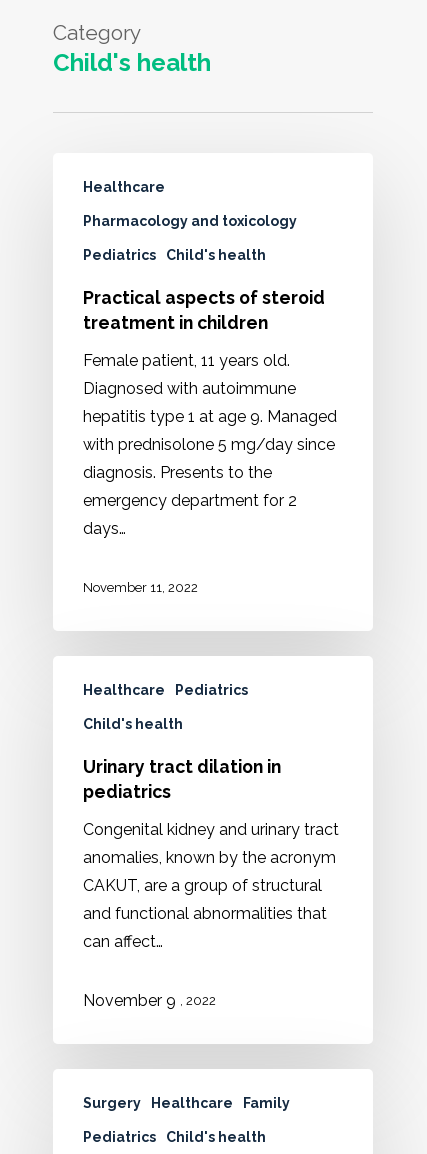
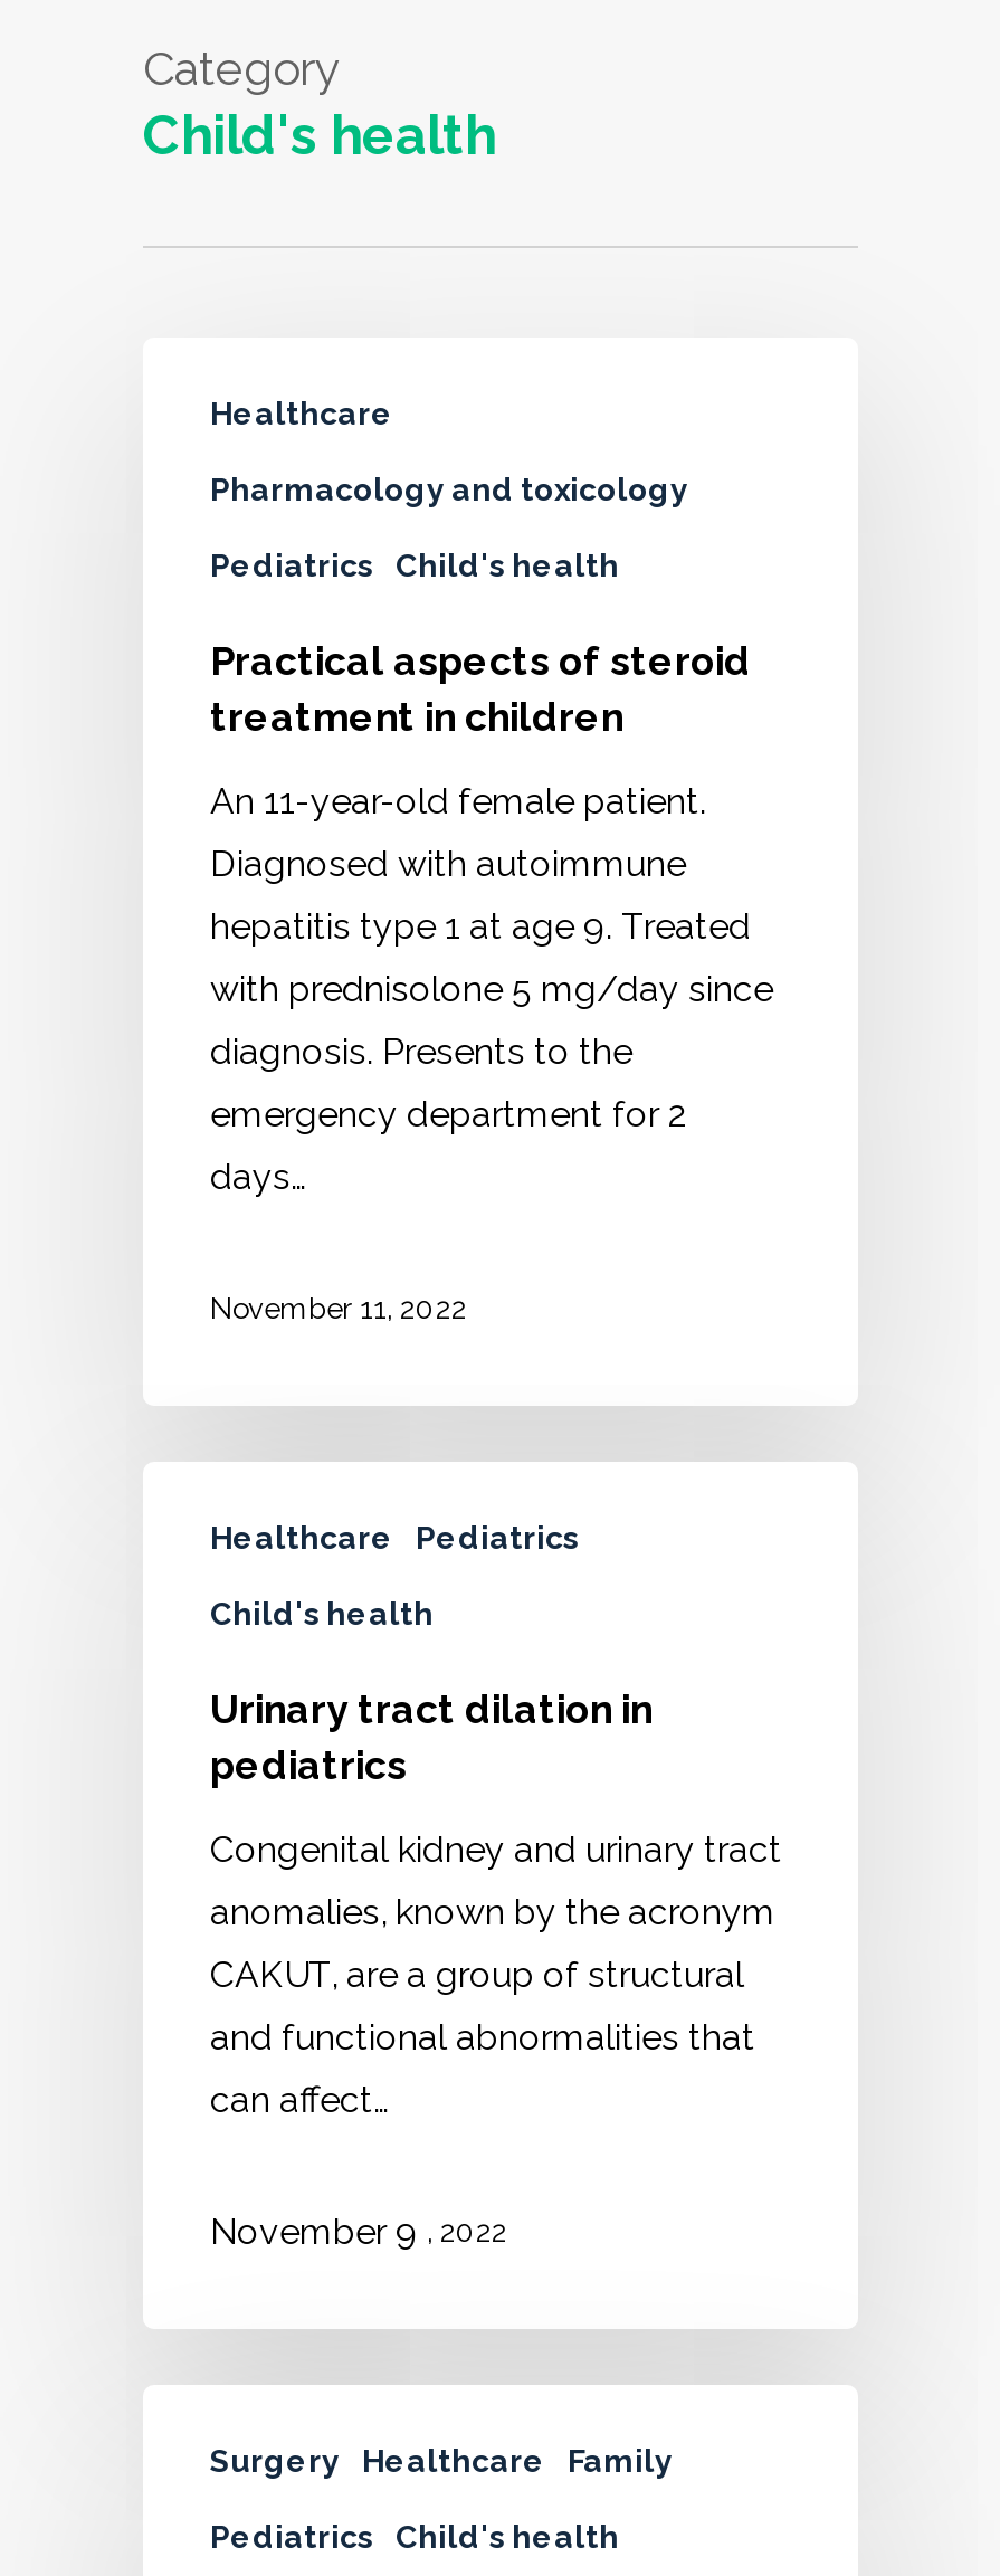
[83,351,290,370] Female patient, 11 years old. -> [210,780,706,823] An 11-year-old female patient.
[83,407,337,426] hepatitis type 1 at age 9. Managed -> [210,905,751,948] hepatitis type 1 at age 9. Treated

